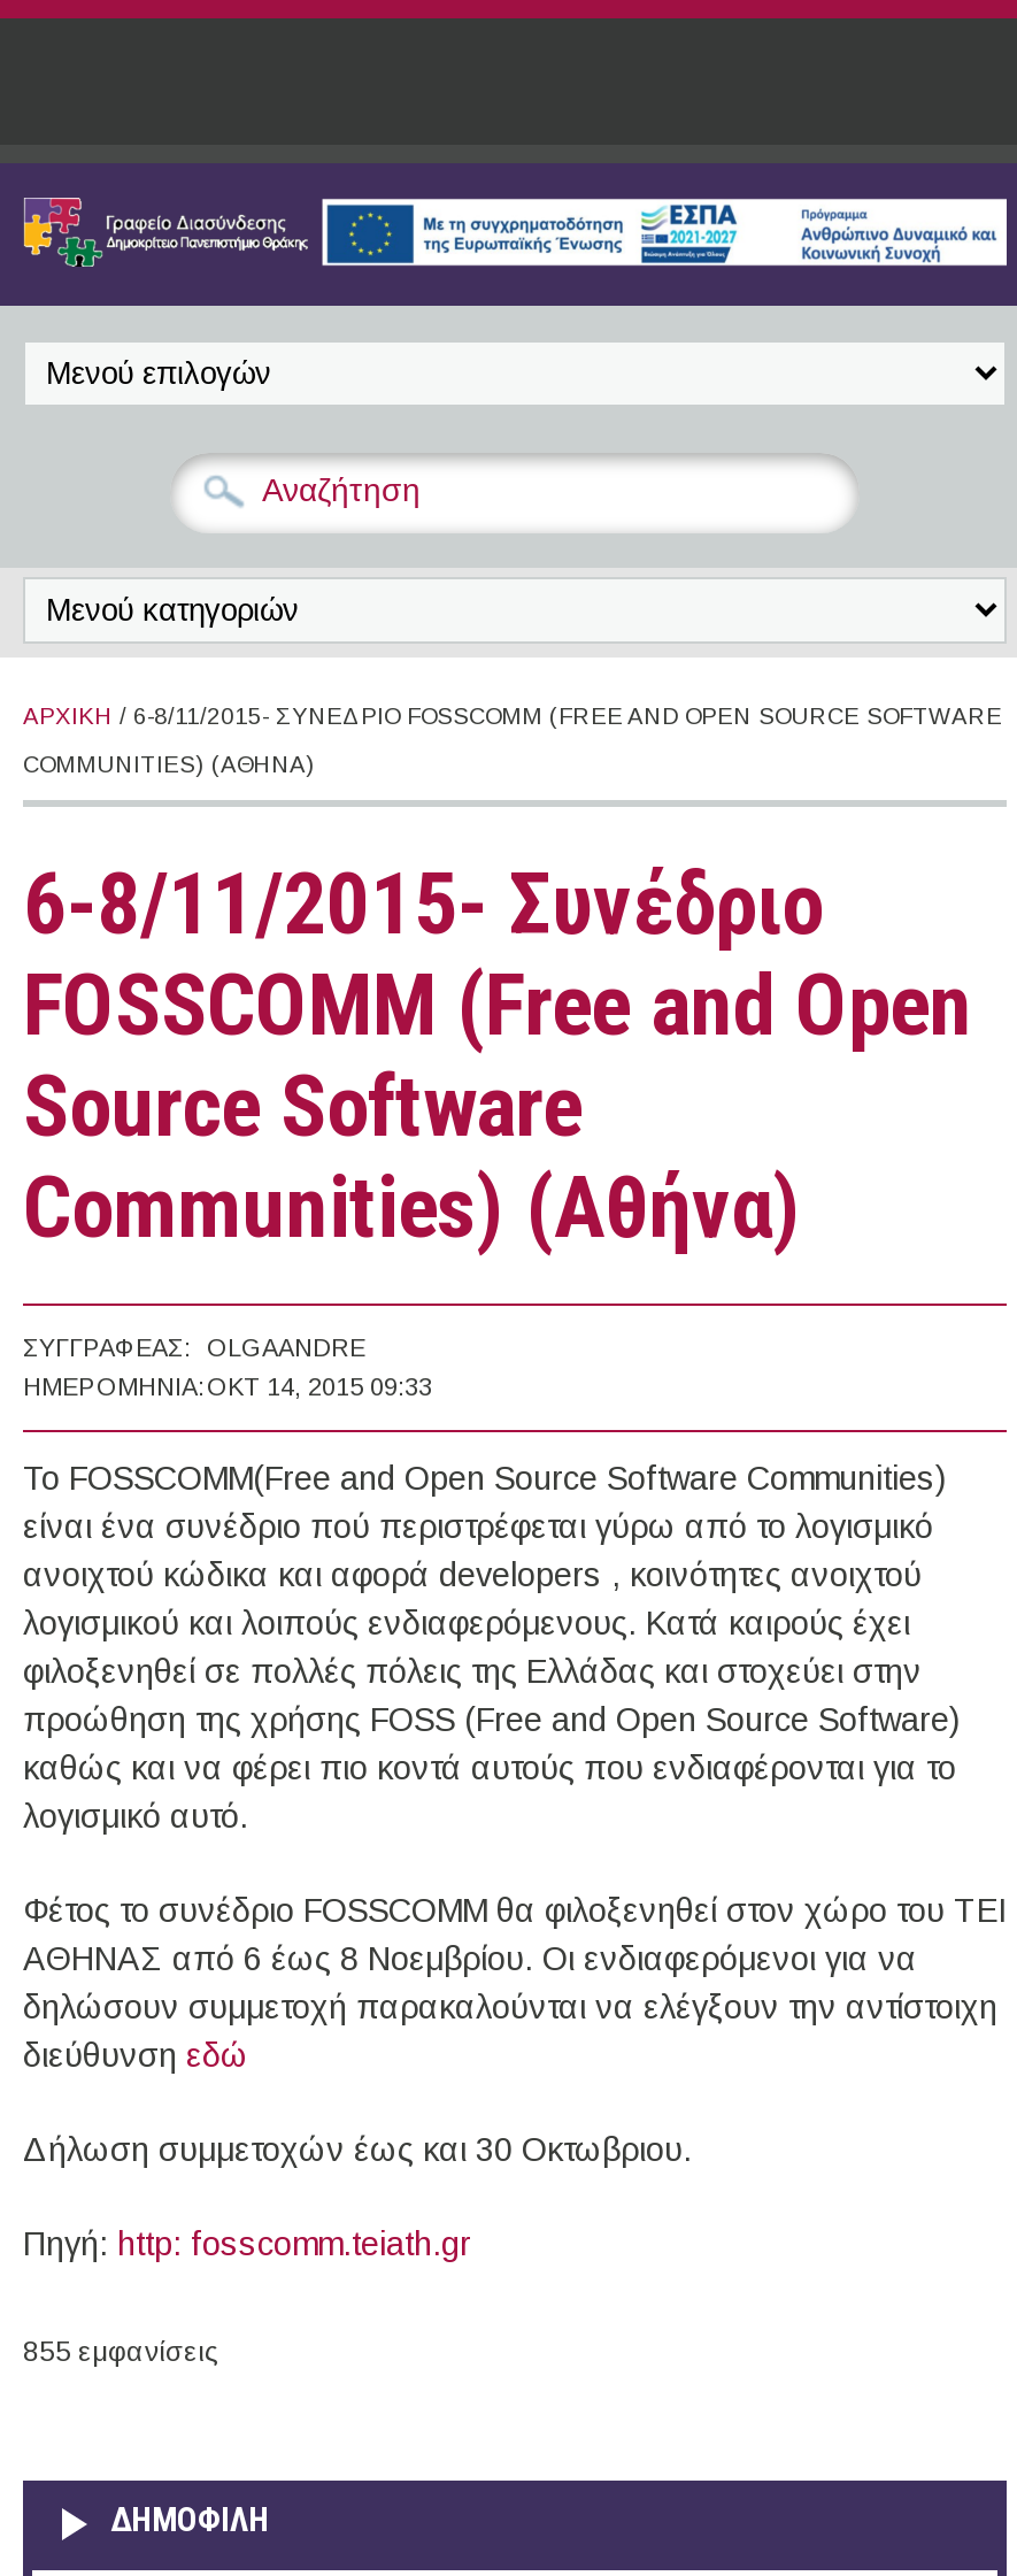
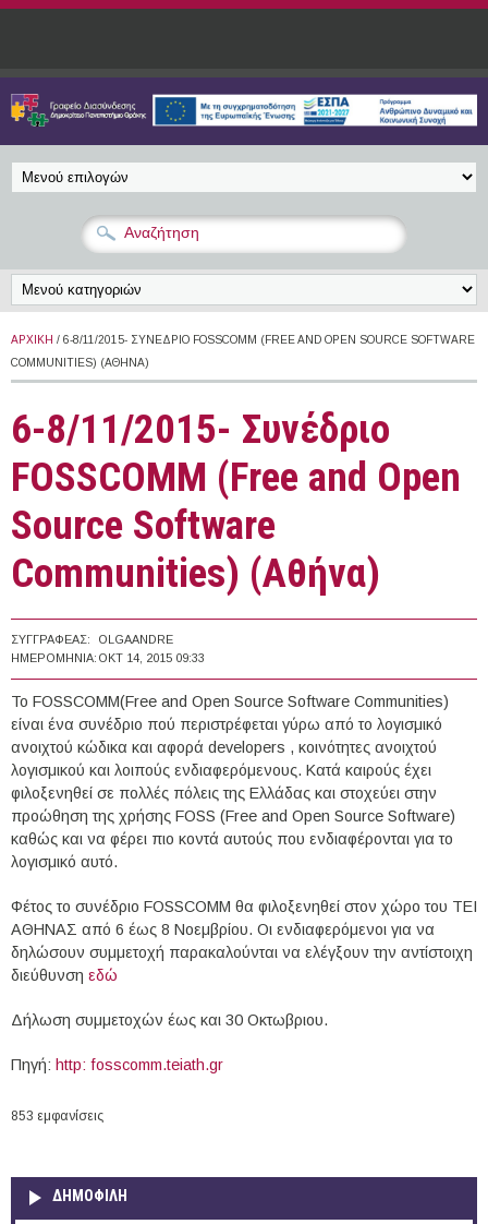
[23,2335,218,2367] 855 εμφανίσεις -> [11,1108,103,1123] 853 εμφανίσεις

